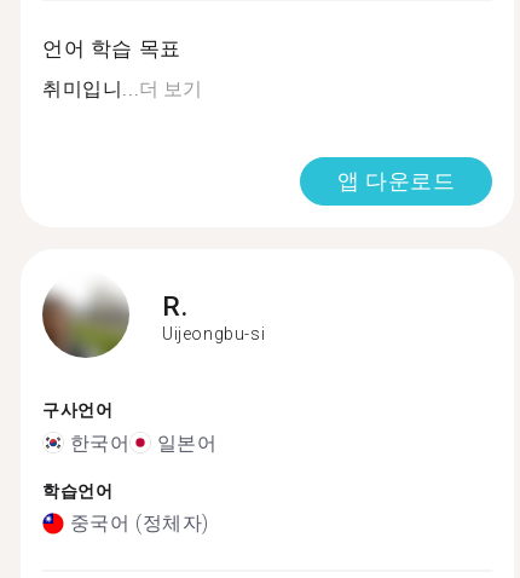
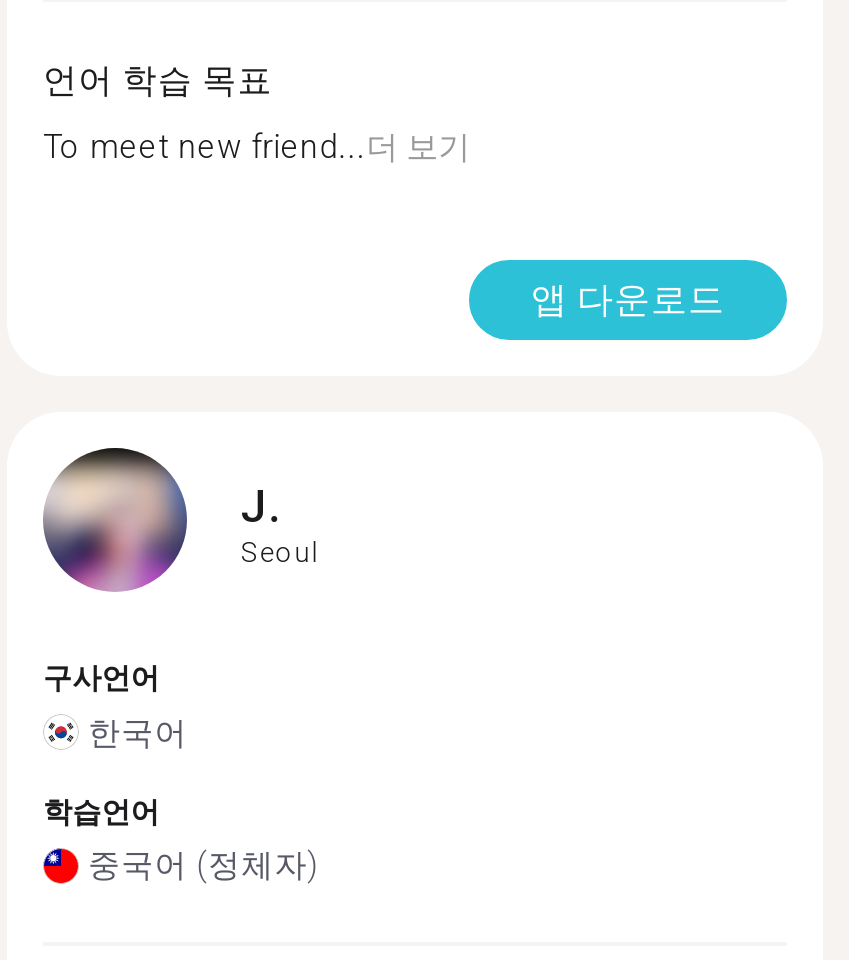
[42,77,202,100] 취미입니... 더 보기 -> [43,128,470,166] To meet new friend... 더 보기
[42,271,265,358] [image] | R. | Uijeongbu-si -> [43,446,319,592] [image] | J. | Seoul
[157,431,217,454] 일본어 -> none

